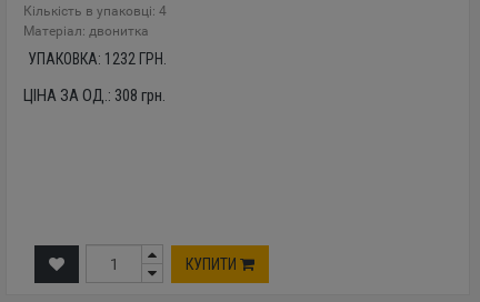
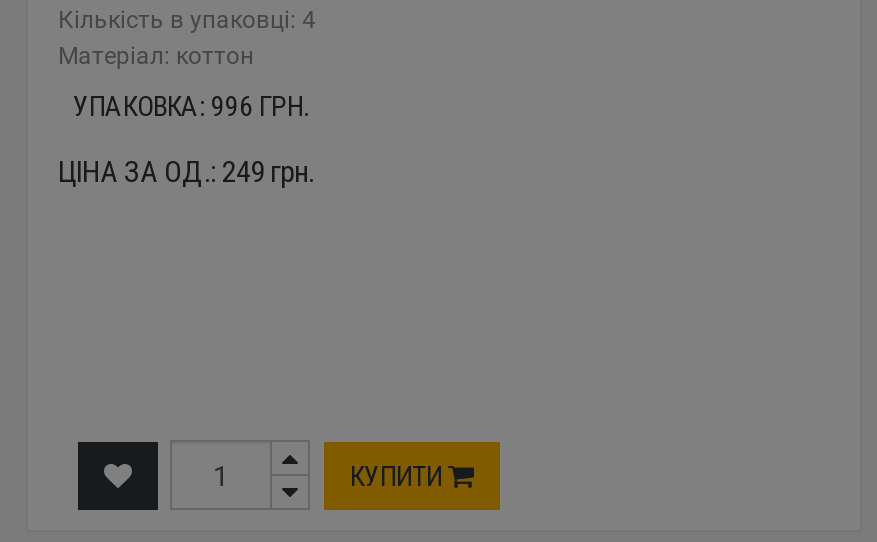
[23,23,149,39] Mатеріал: двонитка -> [58,42,254,70] Mатеріал: коттон
[28,50,167,68] УПАКОВКА: 1232 ГРН. -> [73,90,309,122] УПАКОВКА: 996 ГРН.
[23,85,166,105] ЦІНА ЗА ОД.: 308 грн. -> [58,154,314,190] ЦІНА ЗА ОД.: 249 грн.

